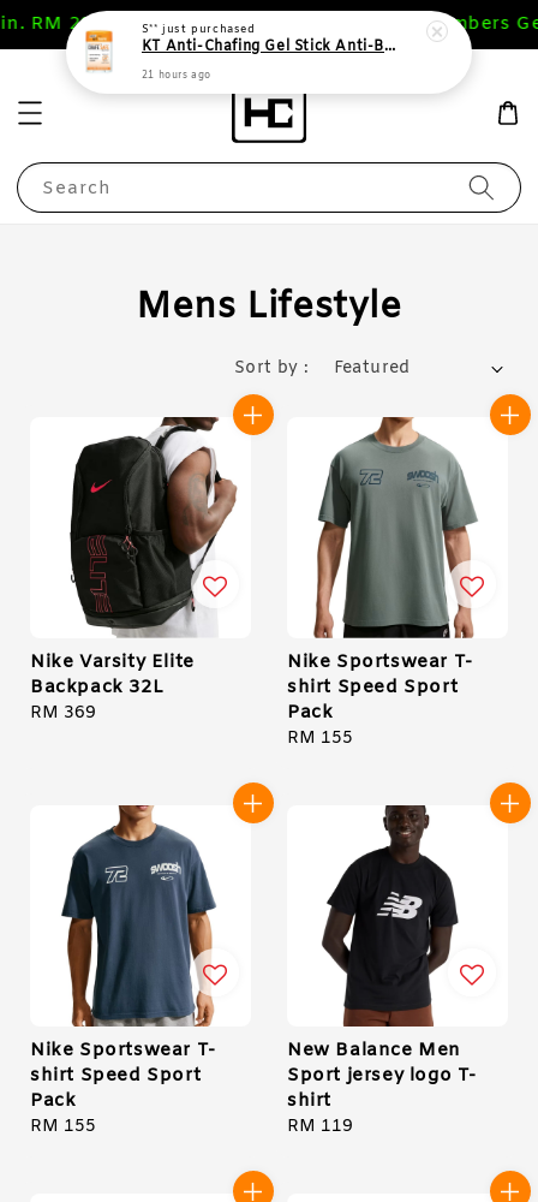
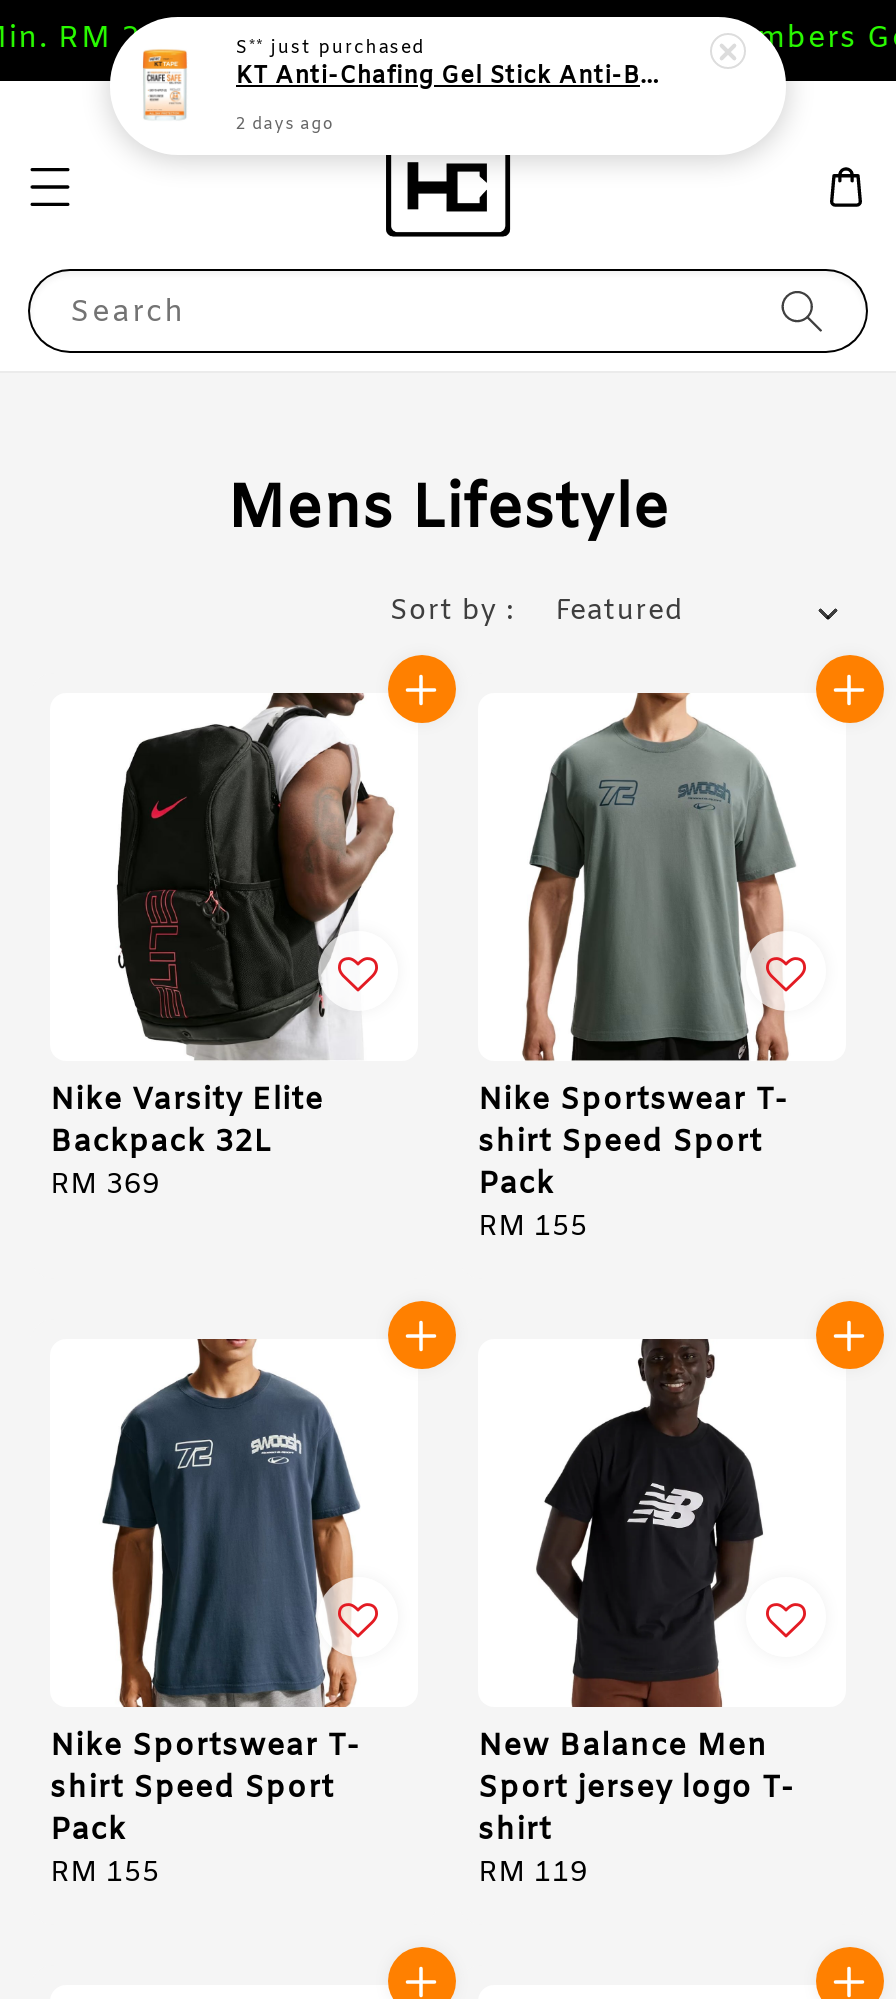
[141,69,211,82] 21 hours ago -> [236,113,334,135] 2 days ago

